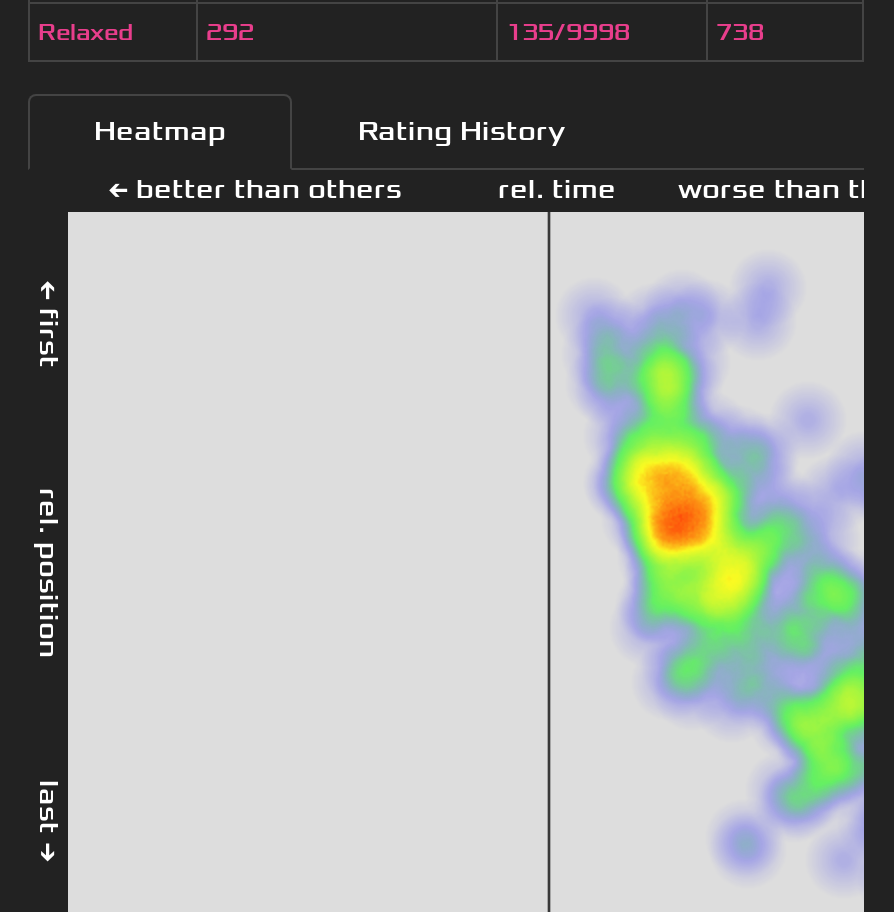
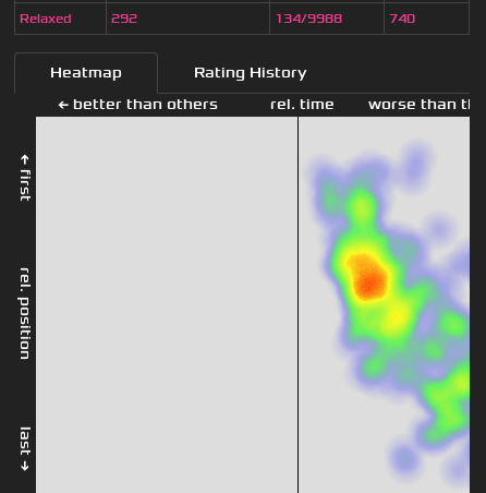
[506,19,630,47] 135/9998 -> [275,11,342,27] 134/9988
[716,19,764,47] 738 -> [389,11,415,27] 740

